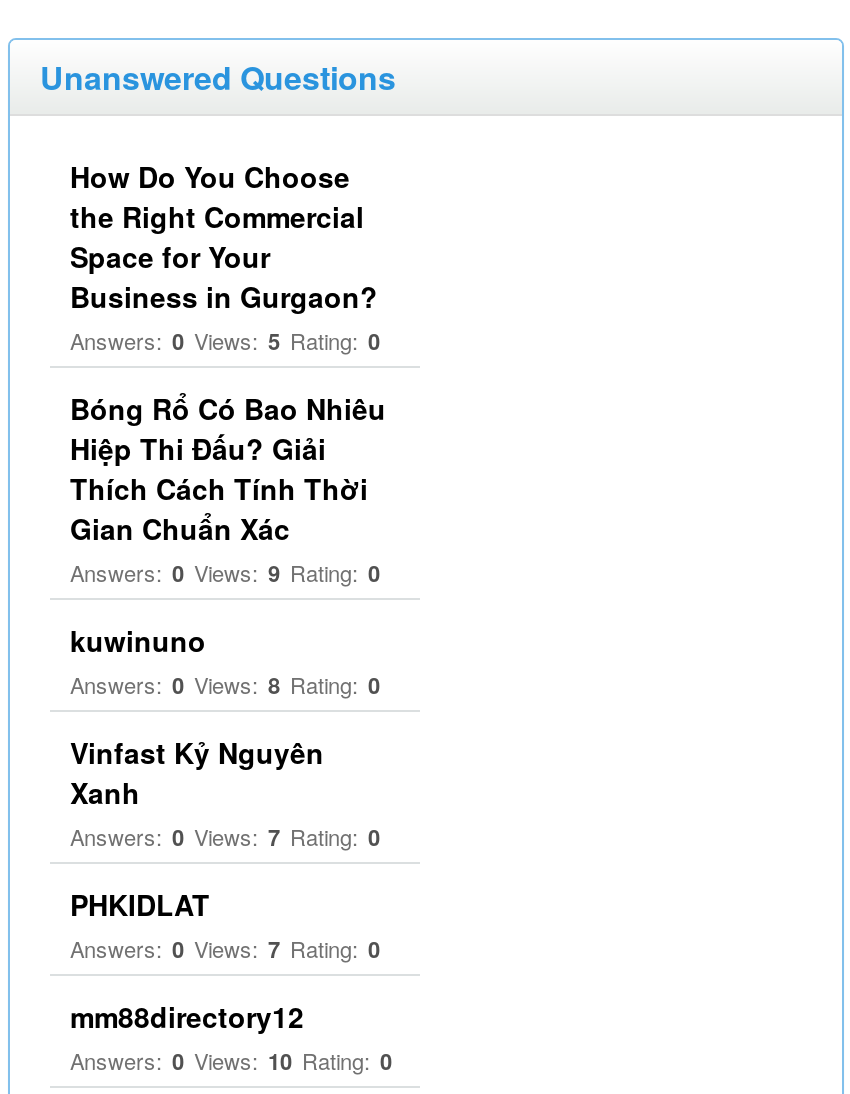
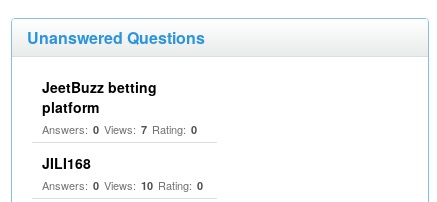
[70,156,386,812] How Do You Choose | the Right Commercial | Space for Your | Business in Gurgaon? | Answers: 0 Views: 5 Rating: 0 | Bóng Rổ Có Bao Nhiêu | Hiệp Thi Đấu? Giải | Thích Cách Tính Thời | Gian Chuẩn Xác | Answers: 0 Views: 9 Rating: 0 | kuwinuno | Answers: 0 Views: 8 Rating: 0 | Vinfast Kỷ Nguyên | Xanh -> [42,77,157,117] JeetBuzz betting | platform
[70,884,380,1036] PHKIDLAT | Answers: 0 Views: 7 Rating: 0 | mm88directory12 -> [42,153,91,173] JILI168

